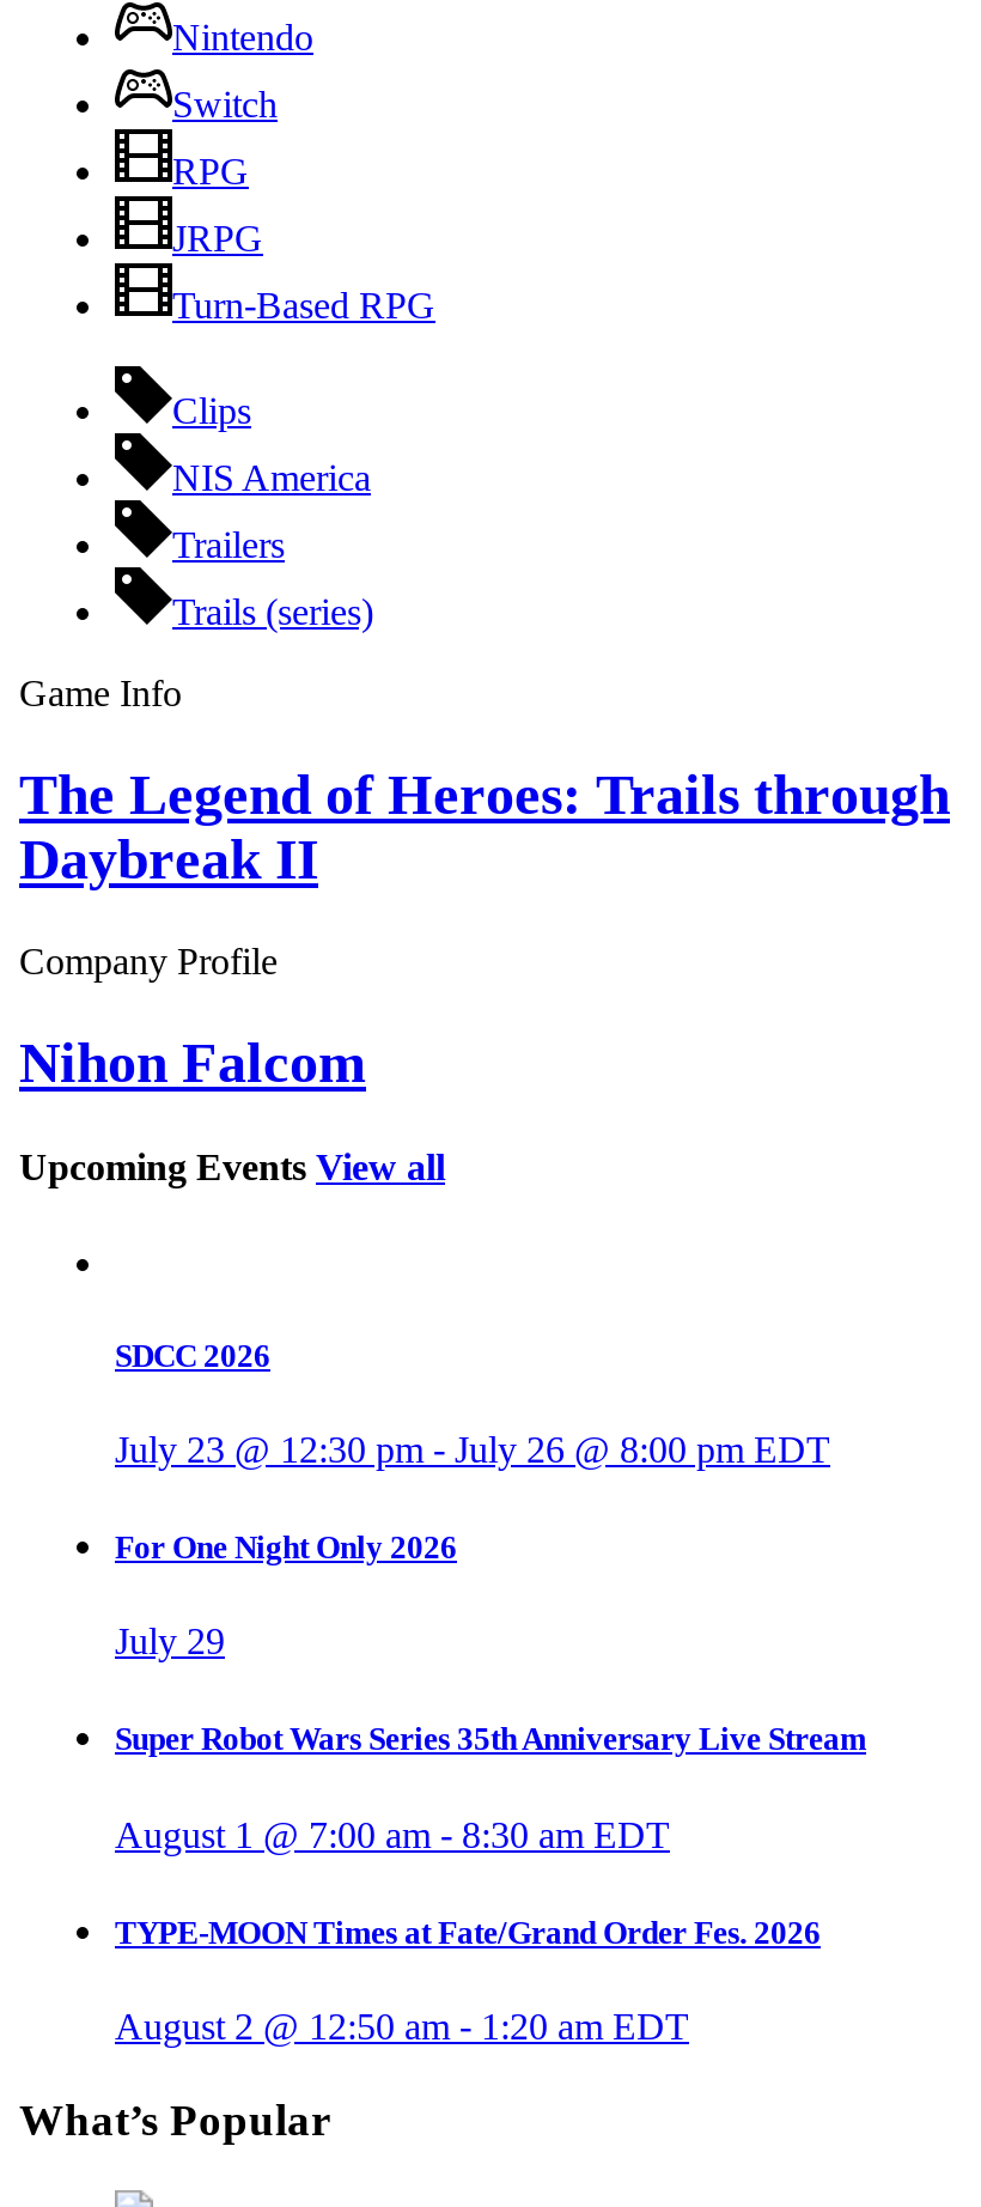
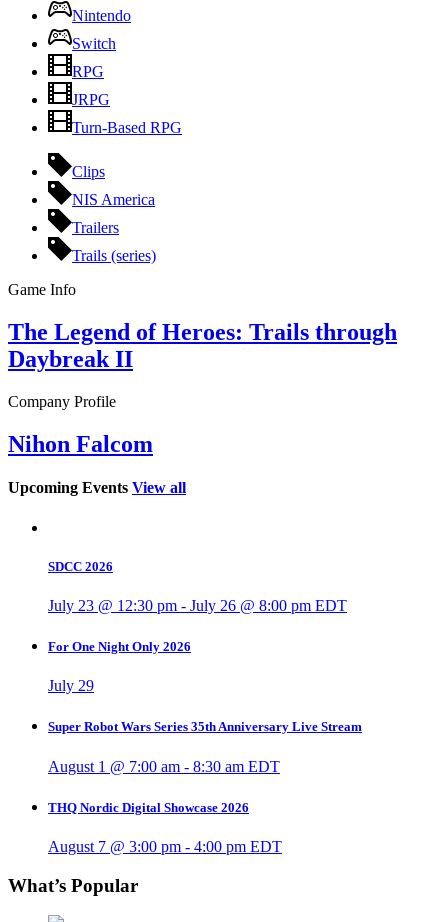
[115,1914,821,1950] TYPE-MOON Times at Fate/Grand Order Fes. 2026 -> [48,800,249,815] THQ Nordic Digital Showcase 2026
[115,2006,689,2047] August 2 @ 12:50 am - 1:20 am EDT -> [48,838,282,855] August 7 @ 3:00 pm - 4:00 pm EDT

